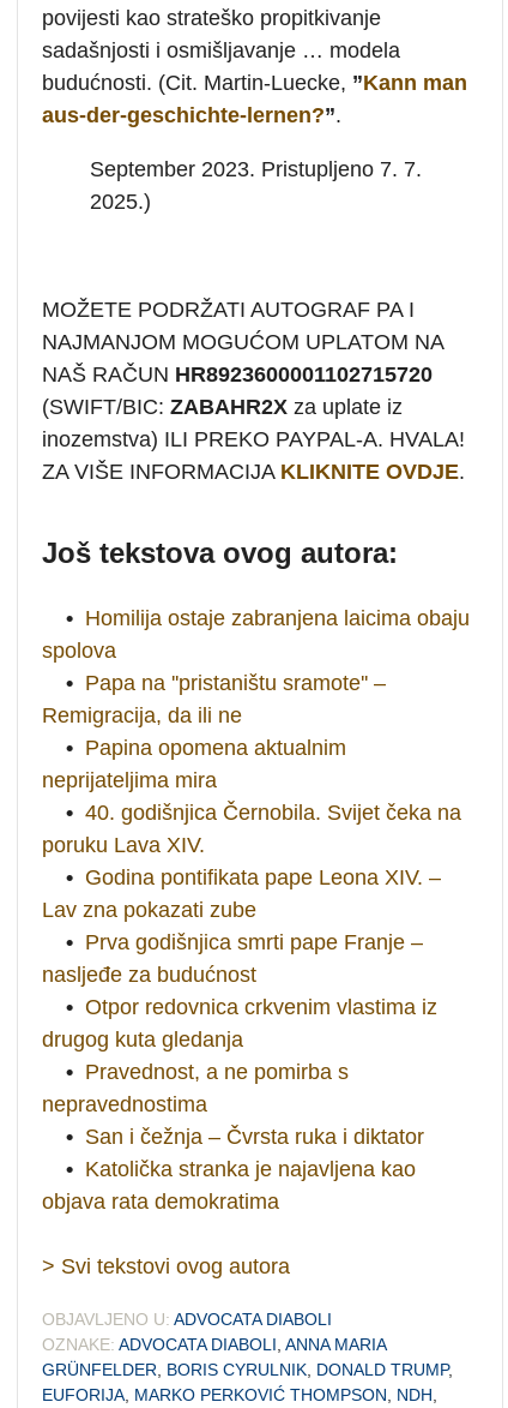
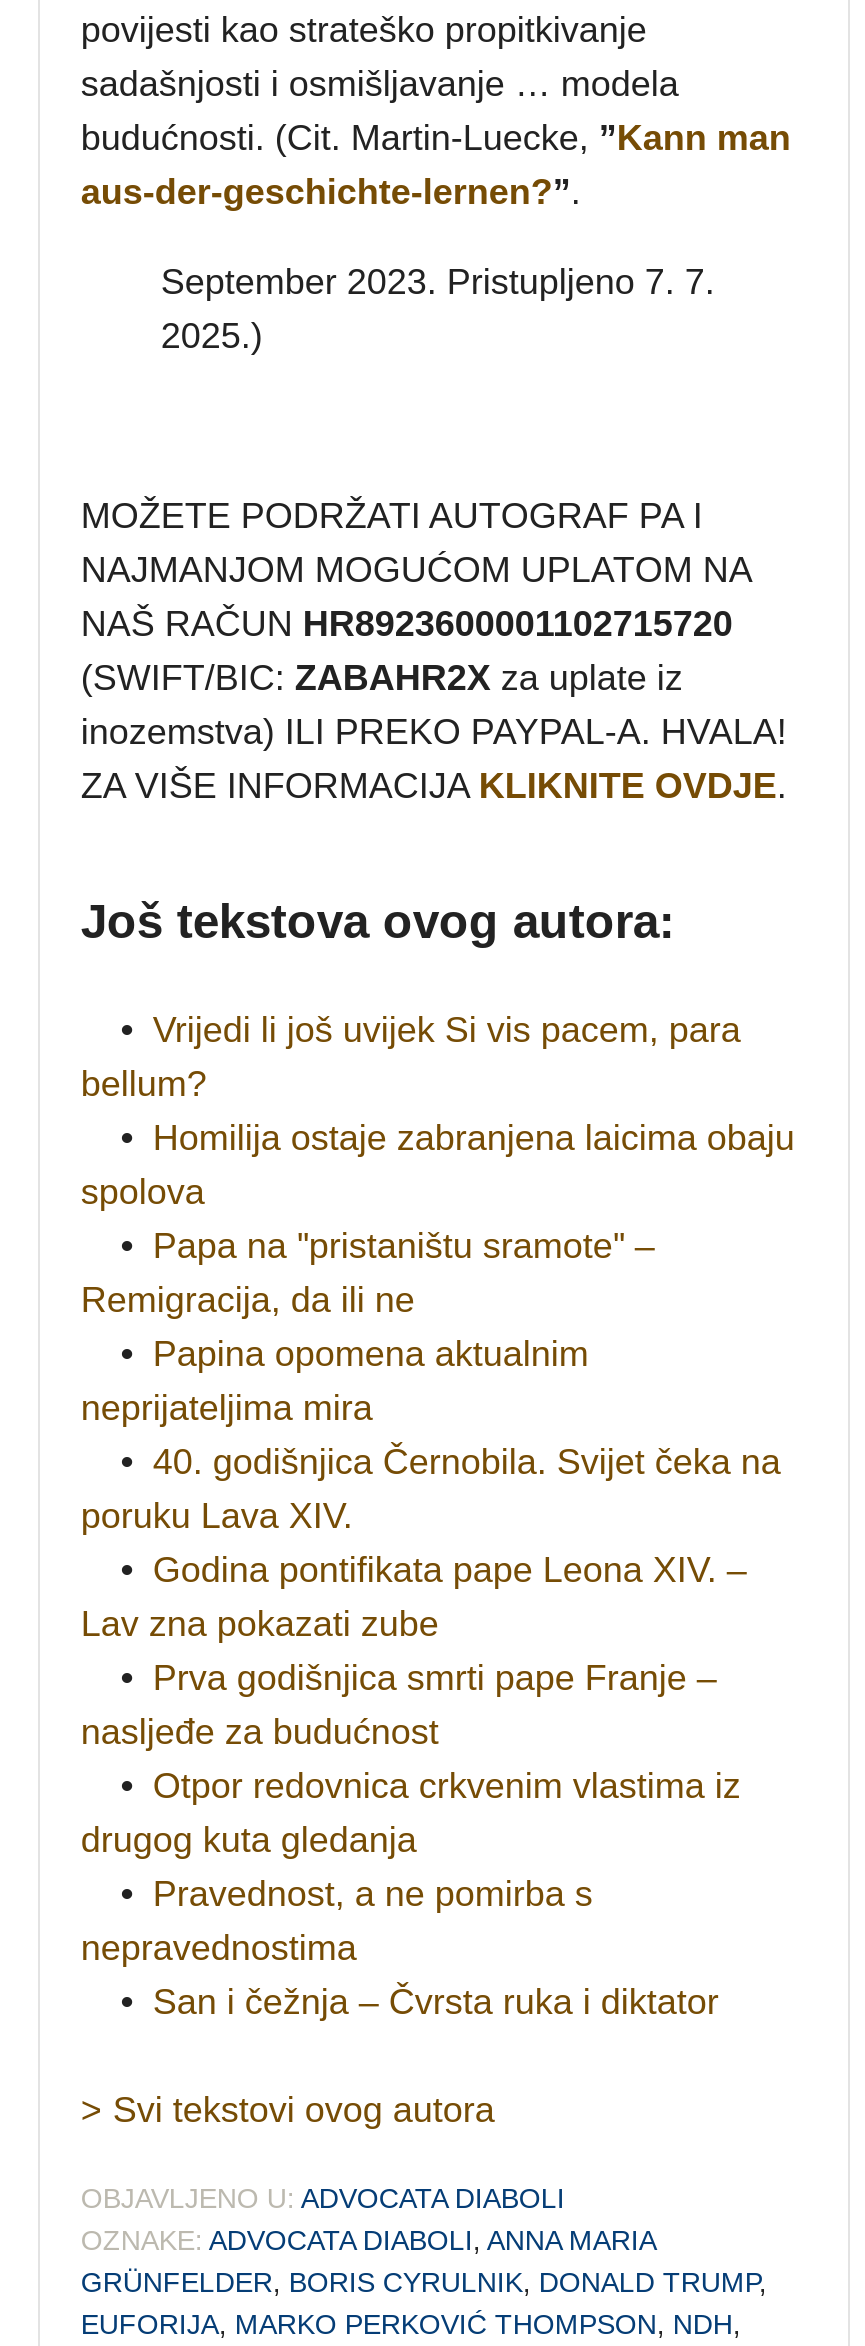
none -> [81,1010,741,1104] • Vrijedi li još uvijek Si vis pacem, para | bellum?
moved [42,606,470,1148] -> [81,1118,795,2022]: • Homilija ostaje zabranjena laicima obaju | spolova | • Papa na ''pristaništu sramote'' – | ... | nepravednostima | • San i čežnja – Čvrsta ruka i diktator
[42,1157,416,1213] • Katolička stranka je najavljena kao | objava rata demokratima -> none

